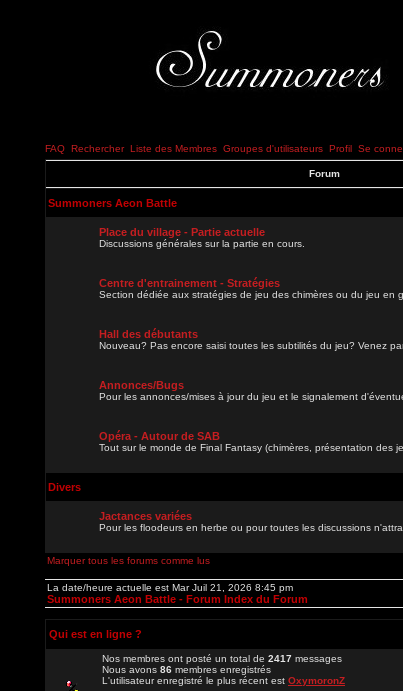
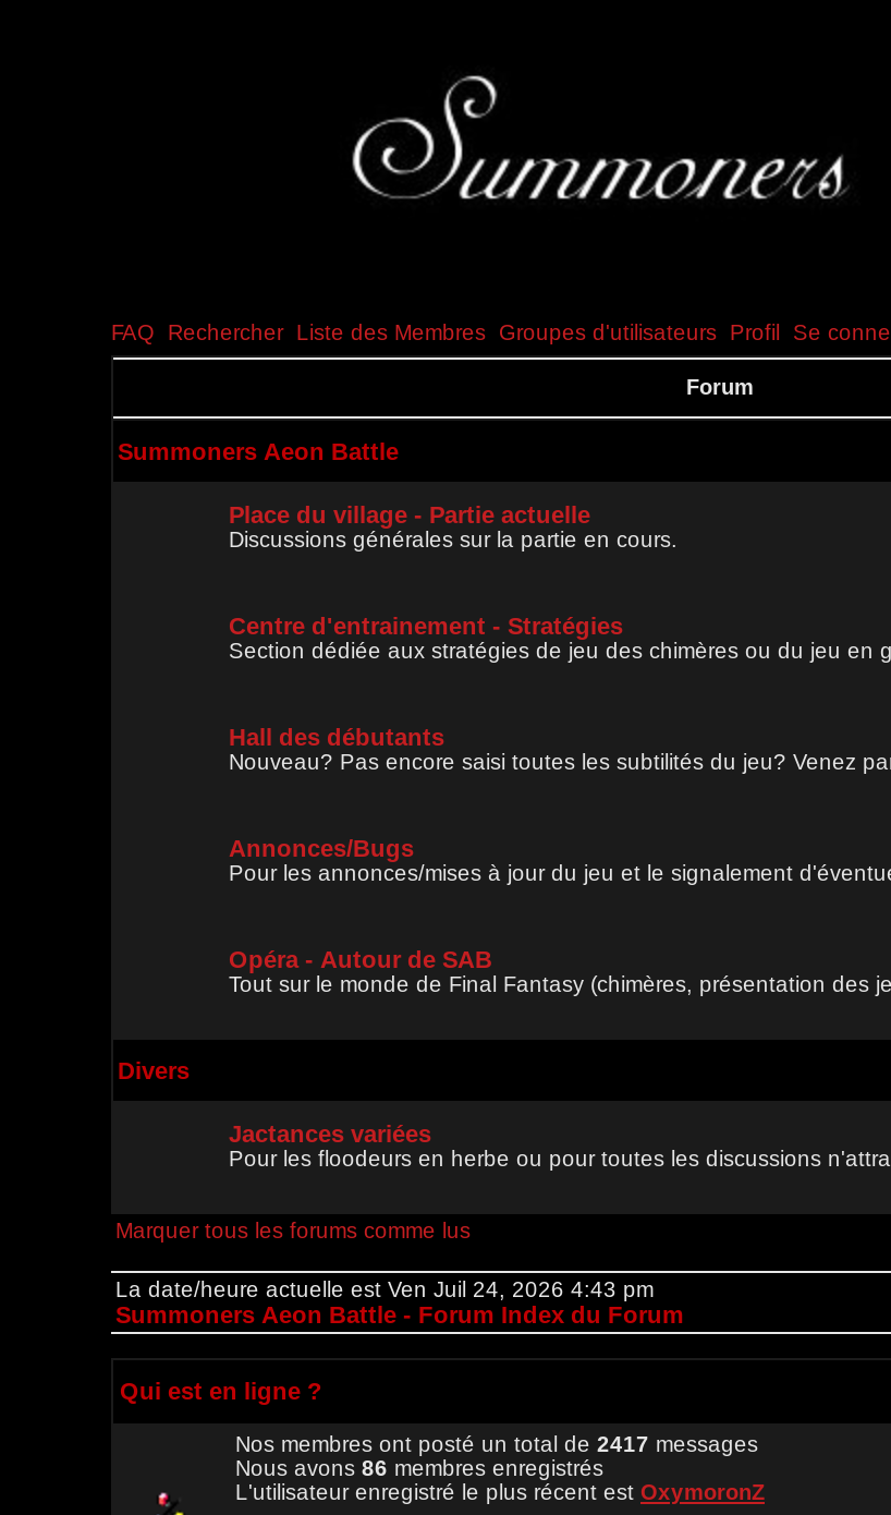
[47,582,293,593] La date/heure actuelle est Mar Juil 21, 2026 8:45 pm -> [115,1277,654,1301] La date/heure actuelle est Ven Juil 24, 2026 4:43 pm

